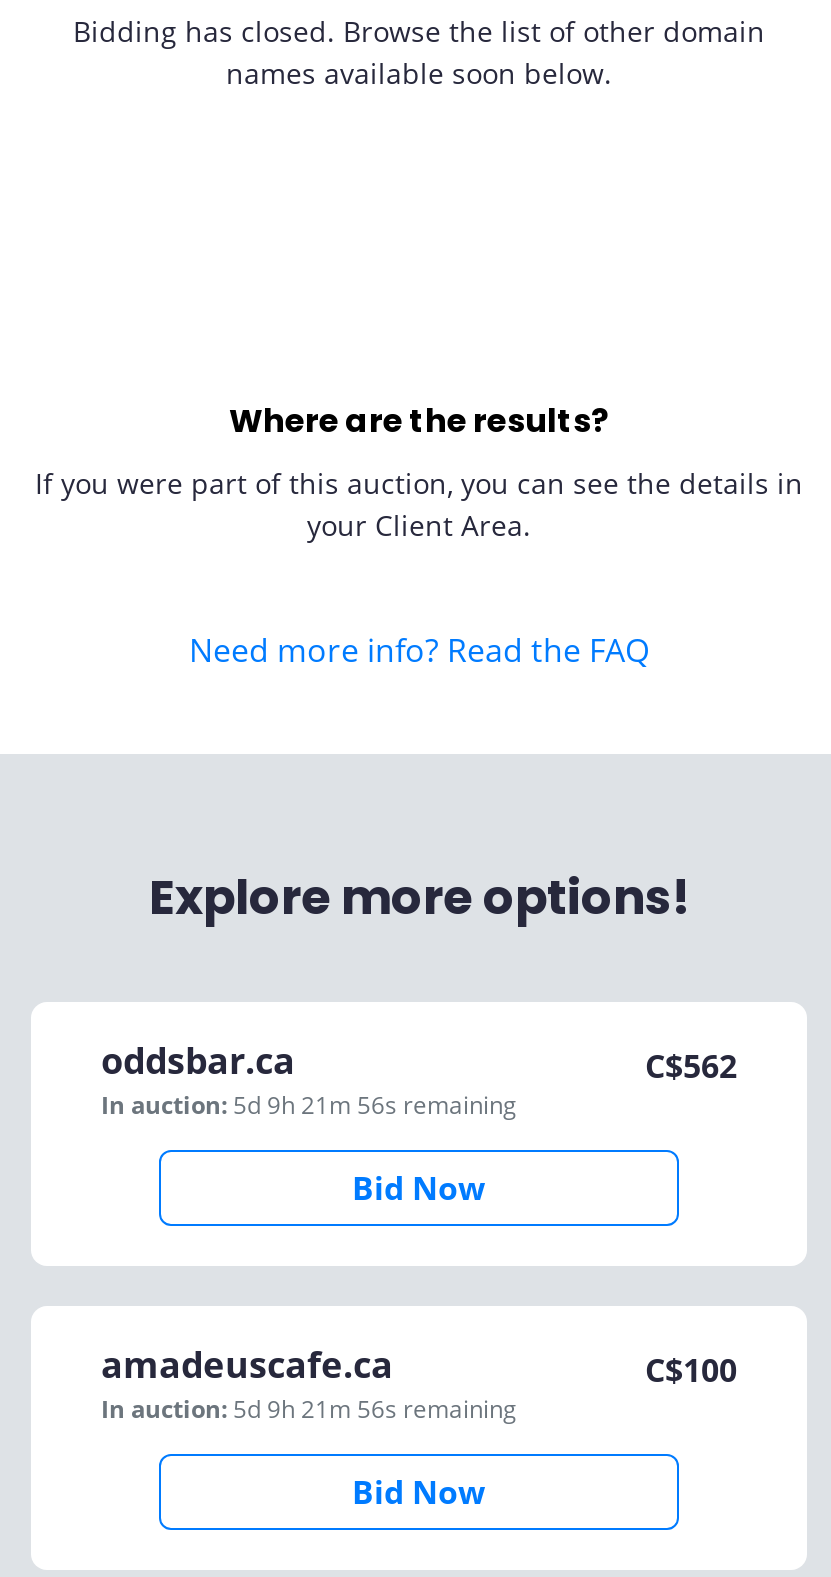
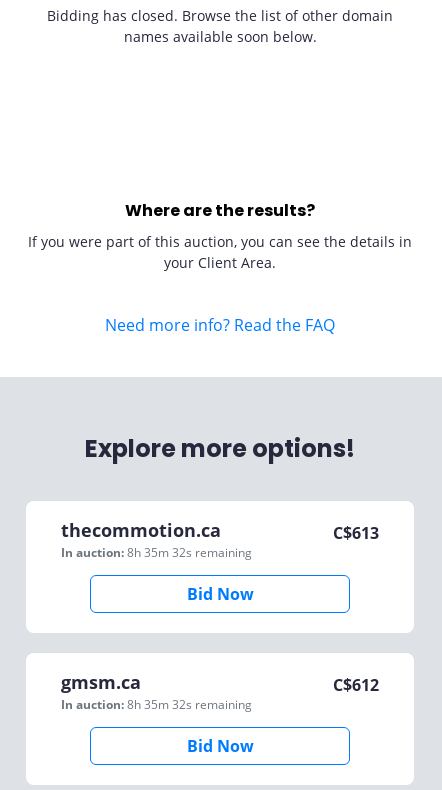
[101,1036,517,1122] oddsbar.ca | In auction: 5d 9h 21m 56s remaining -> [61,518,252,561] thecommotion.ca | In auction: 8h 35m 32s remaining
[645,1044,737,1088] C$562 -> [333,522,379,544] C$613
[101,1340,517,1426] amadeuscafe.ca | In auction: 5d 9h 21m 56s remaining -> [61,670,252,713] gmsm.ca | In auction: 8h 35m 32s remaining
[645,1348,737,1392] C$100 -> [333,674,379,696] C$612

